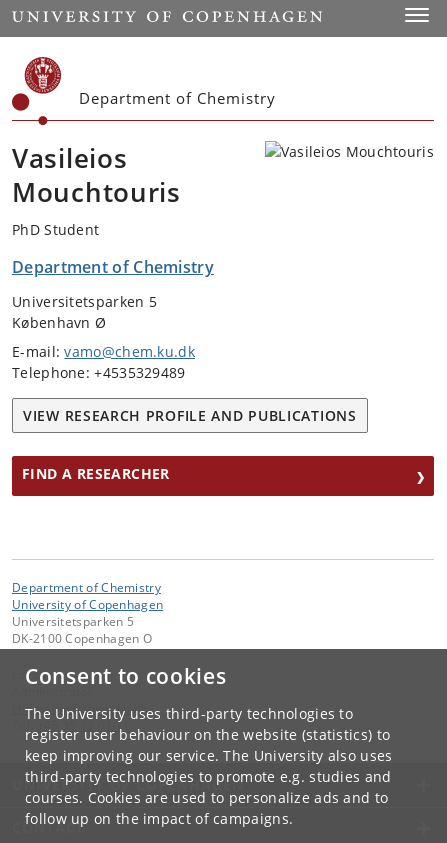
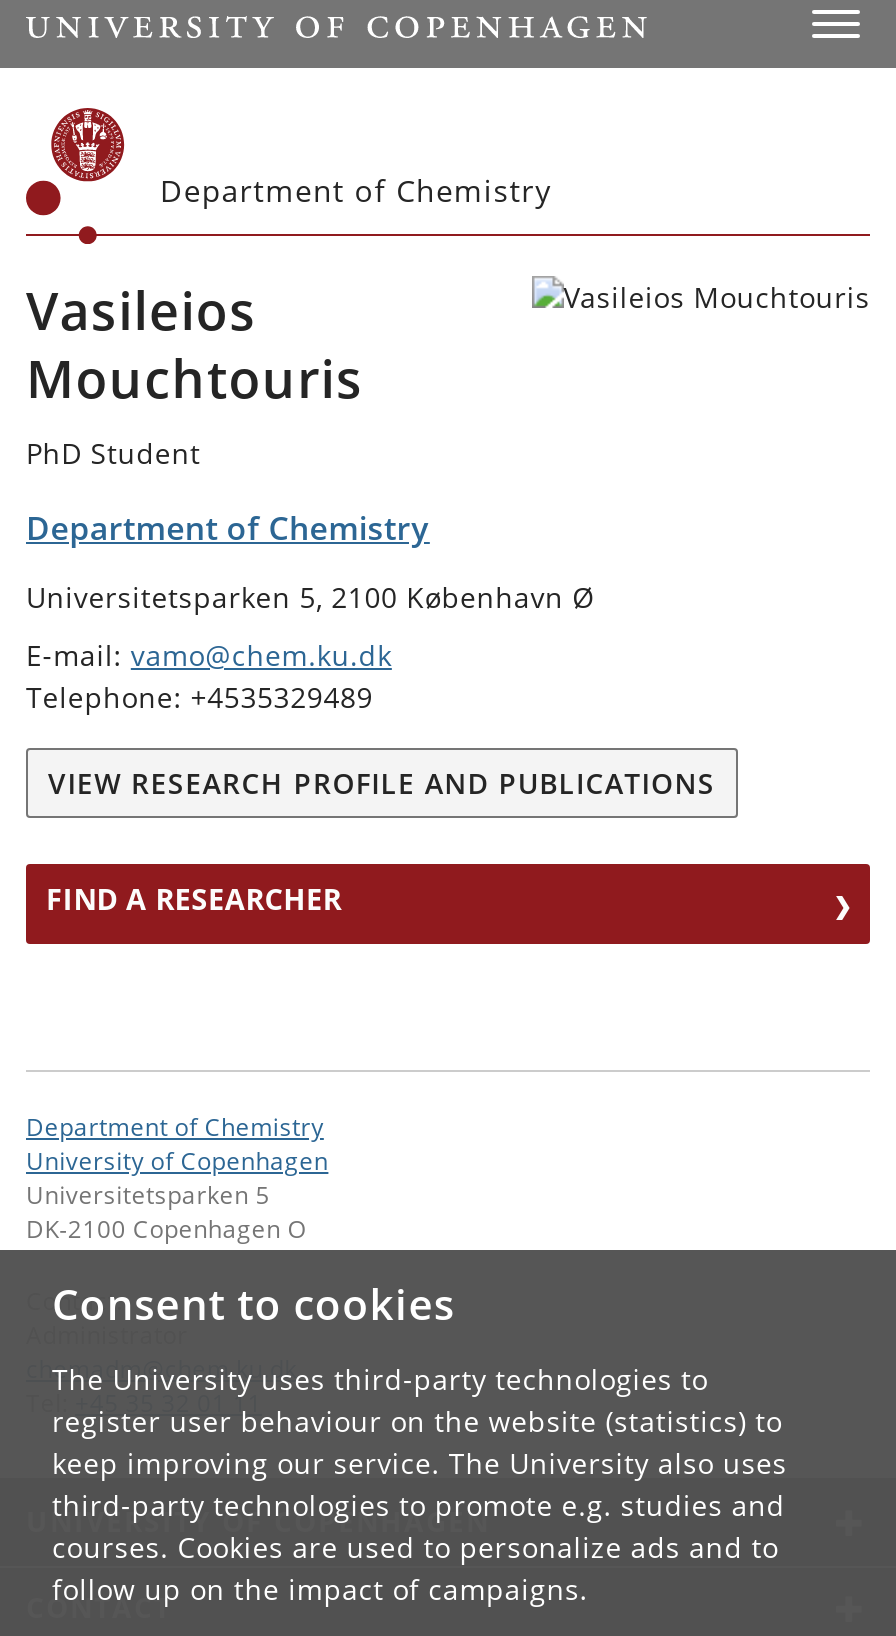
[12,292,157,332] Universitetsparken 5 | København Ø -> [26,578,595,616] Universitetsparken 5, 2100 København Ø

